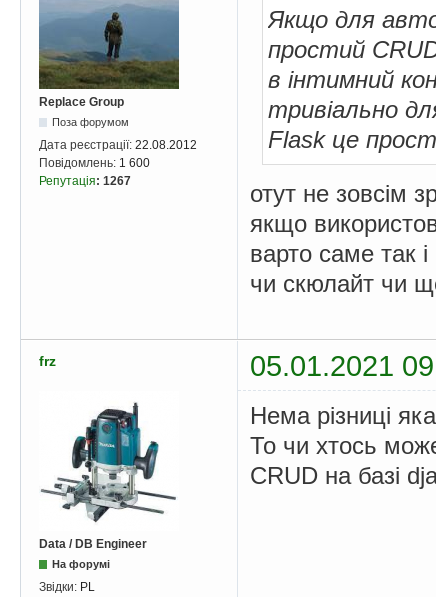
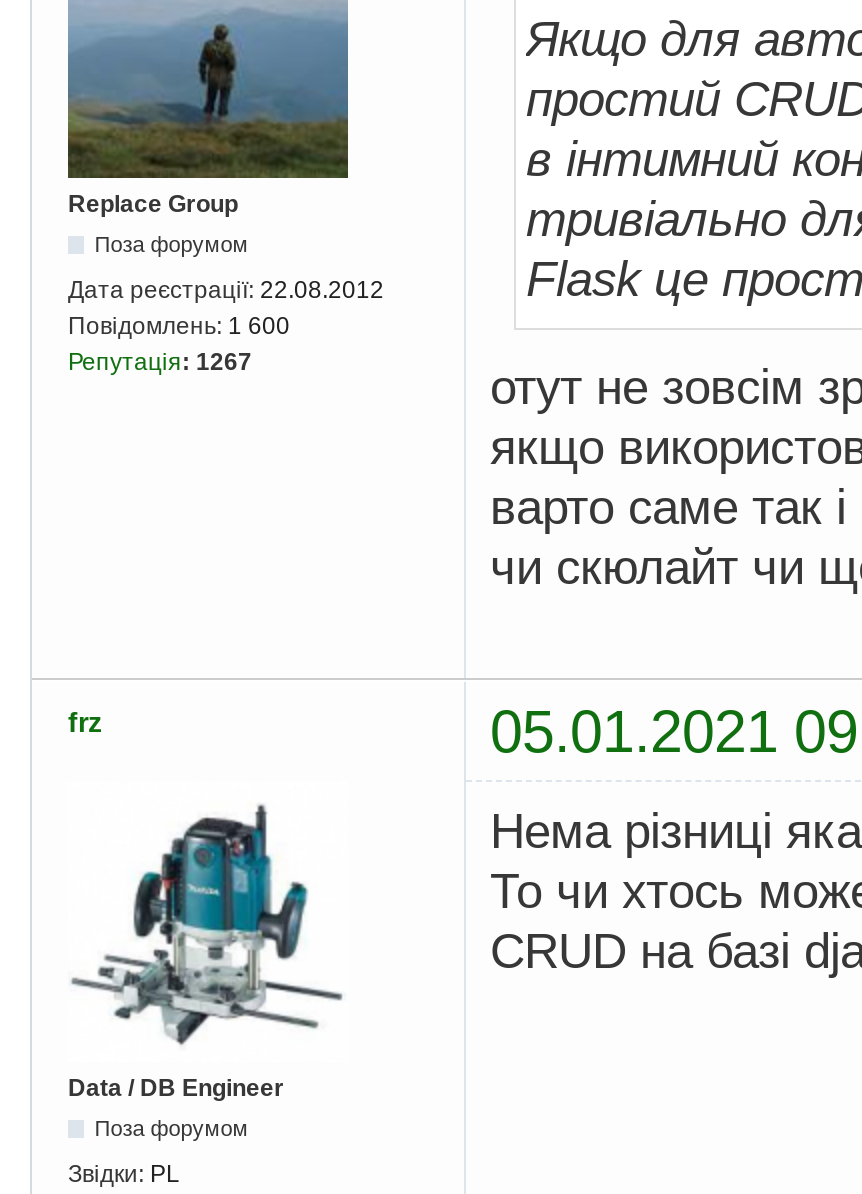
[52,558,110,570] На форумі -> [94,1116,248,1140] Поза форумом

